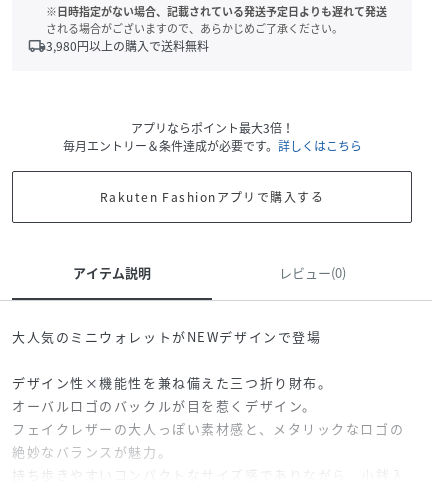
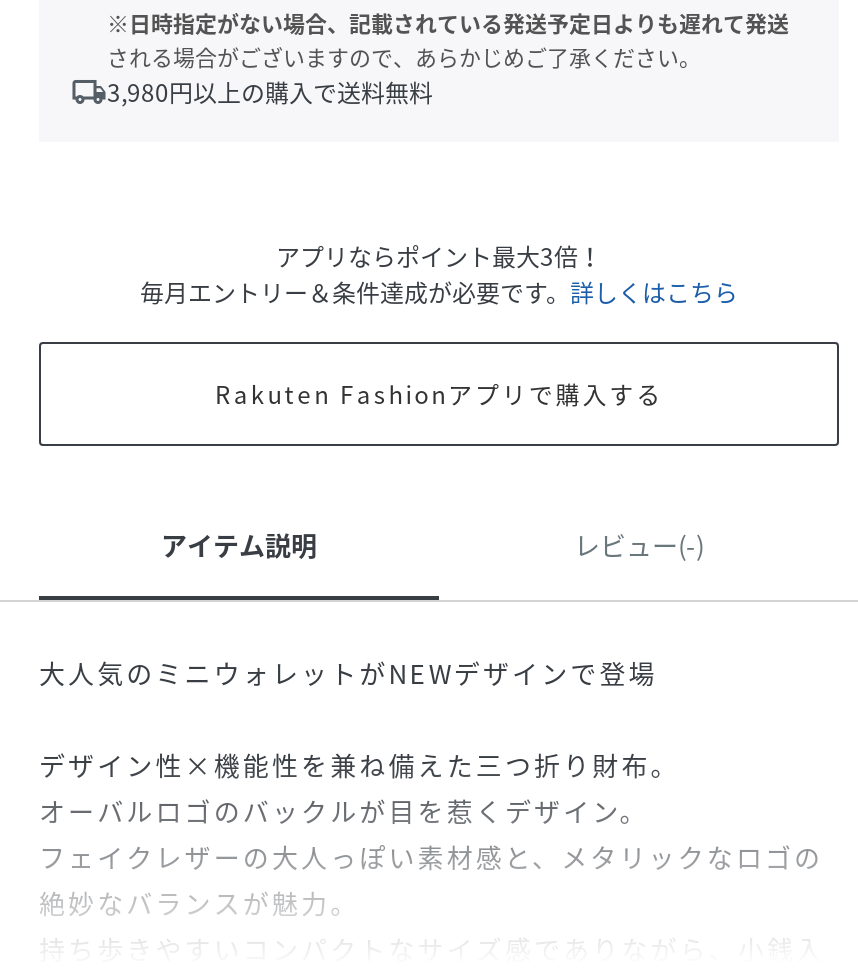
[278,263,345,282] レビュー(0) -> [574,526,704,564] レビュー(-)

